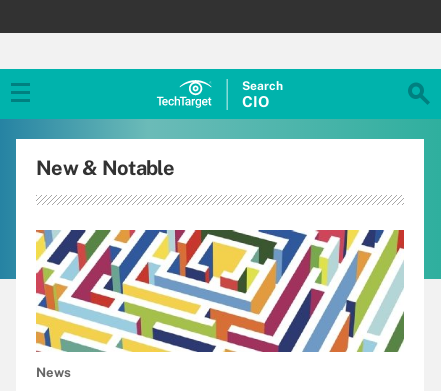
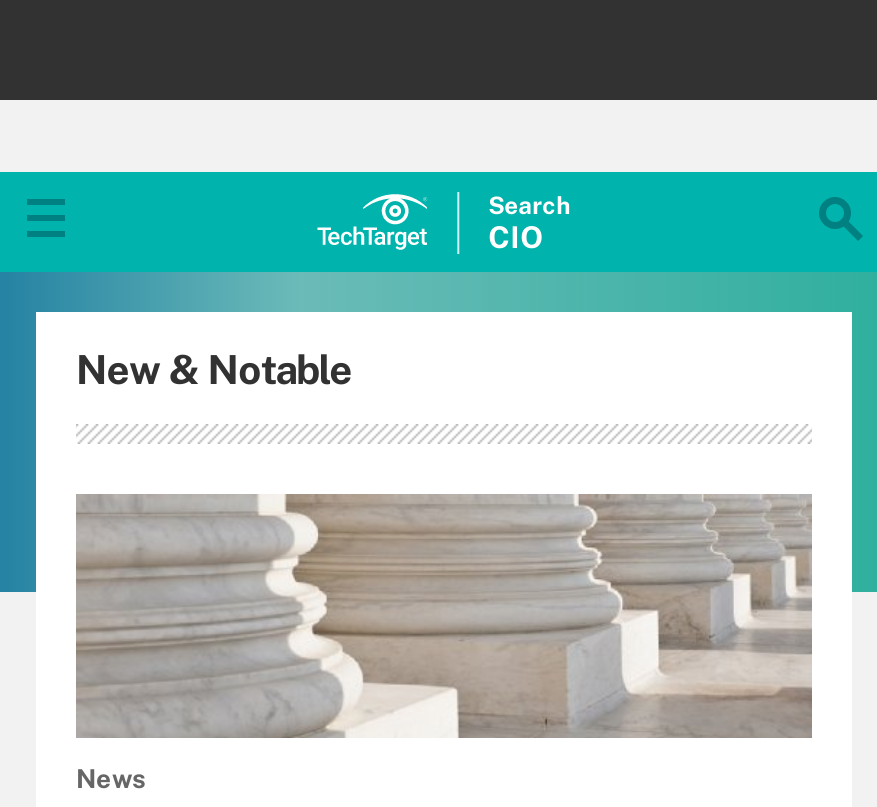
[36,229,405,353] [image] -> [74,492,814,740] [image]

